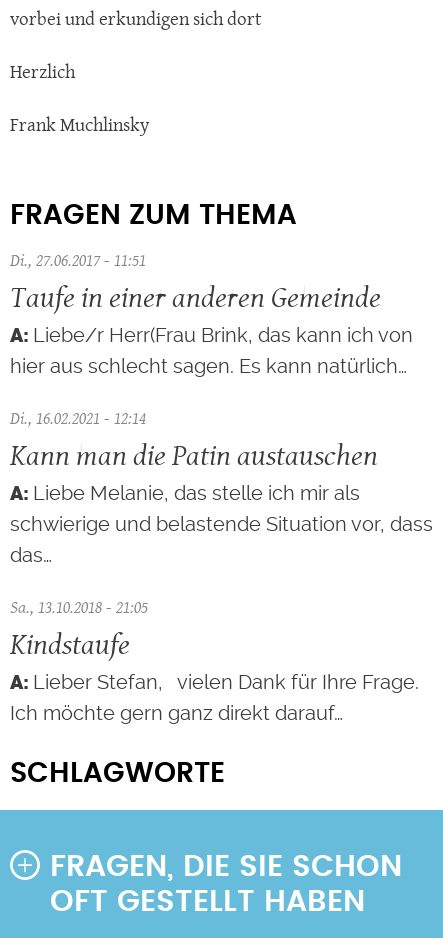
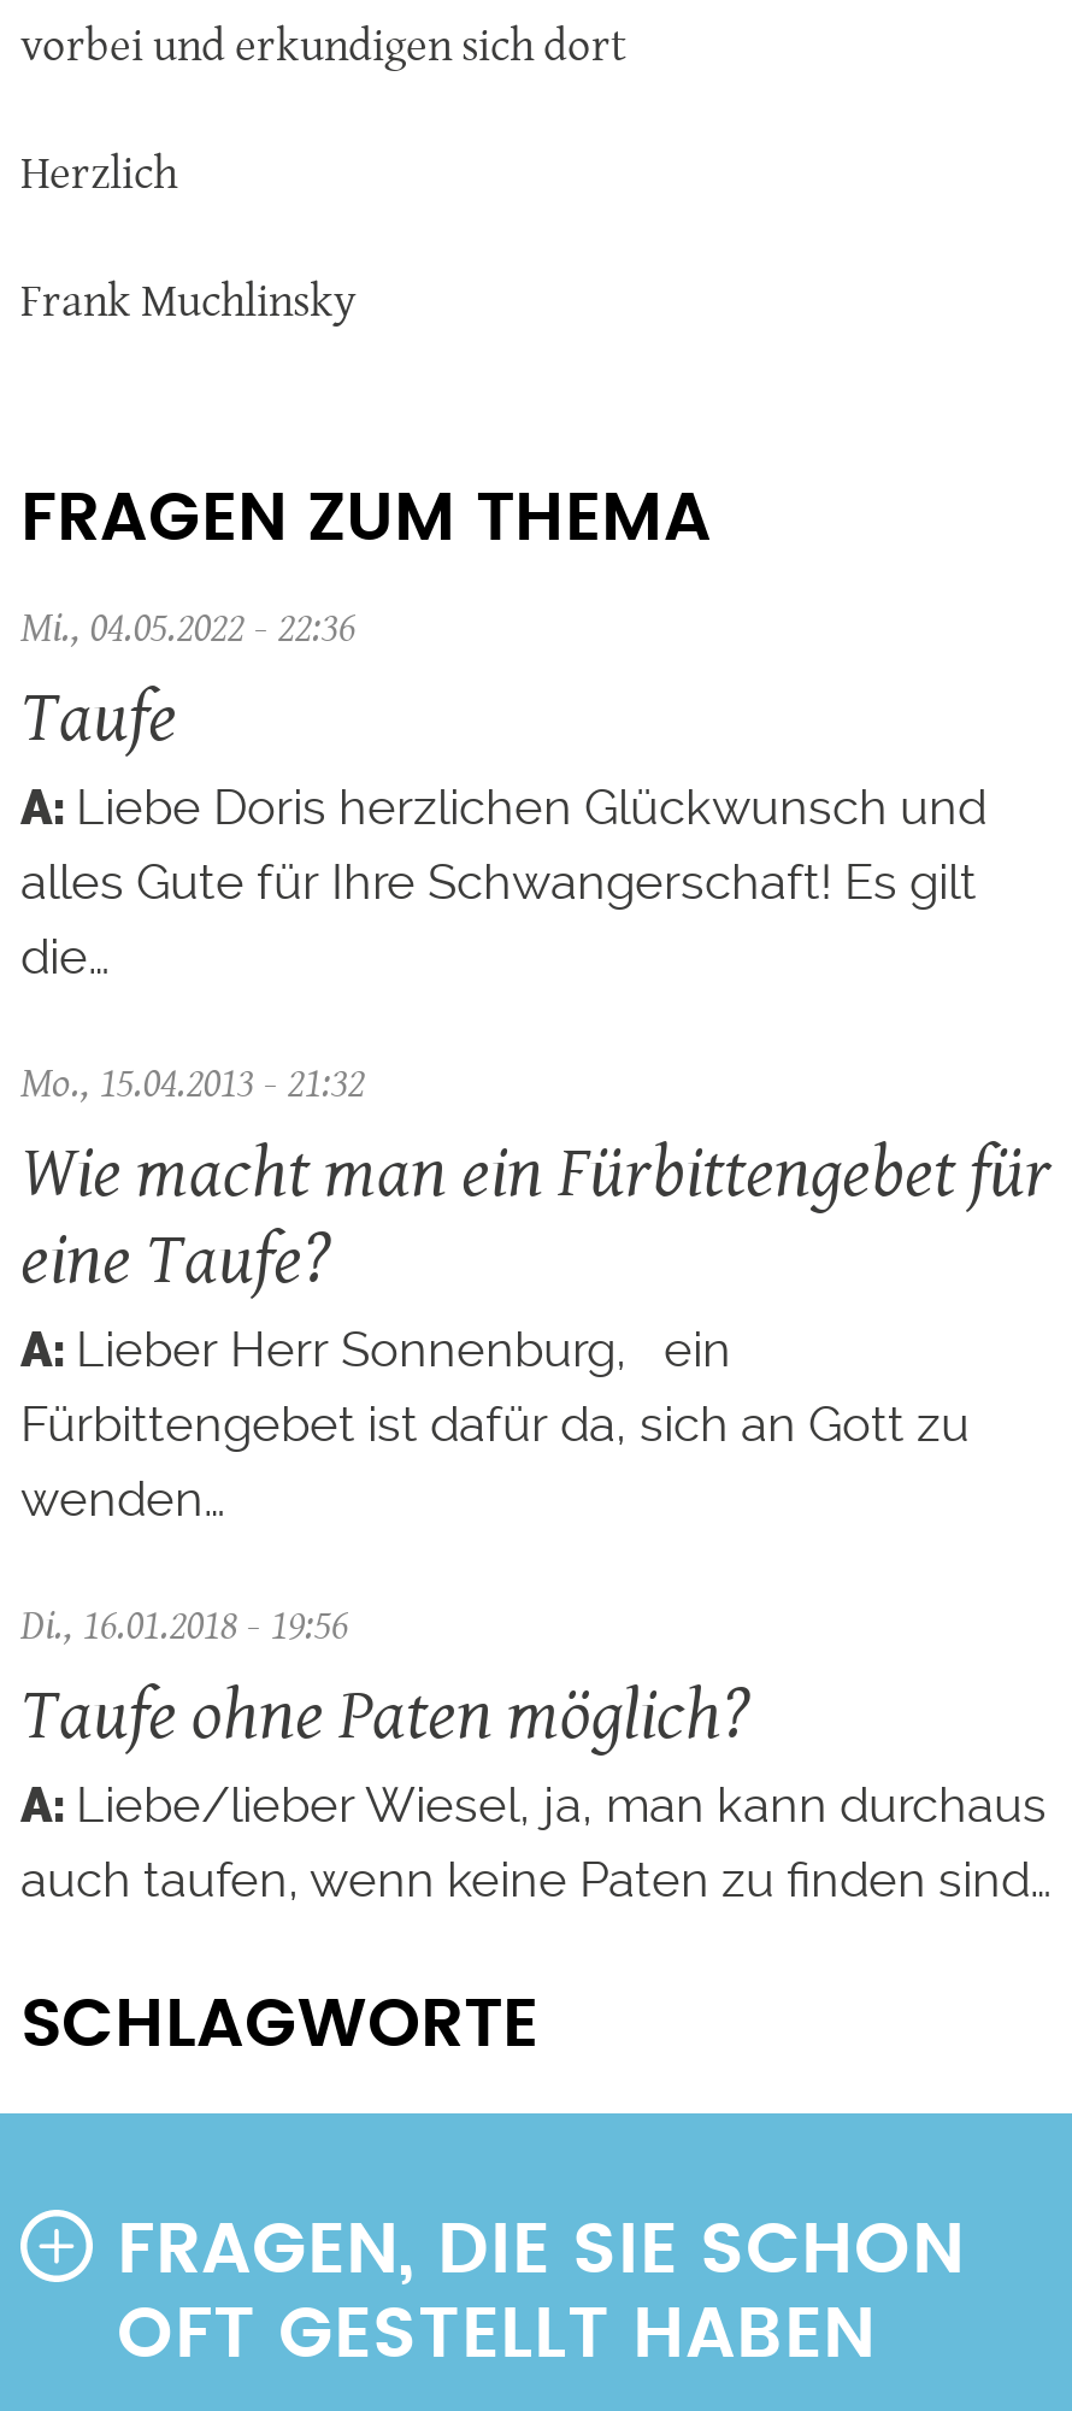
[10,246,413,378] Di., 27.06.2017 - 11:51 | Taufe in einer anderen Gemeinde | Liebe/r Herr(Frau Brink, das kann ich von | hier aus schlecht sagen. Es kann natürlich… -> [20,594,986,985] Mi., 04.05.2022 - 22:36 | Taufe | Liebe Doris herzlichen Glückwunsch und | alles Gute für Ihre Schwangerschaft! Es gilt | die…
[10,405,433,567] Di., 16.02.2021 - 12:14 | Kann man die Patin austauschen | Liebe Melanie, das stelle ich mir als | schwierige und belastende Situation vor, dass | das… -> [20,1050,1052,1527] Mo., 15.04.2013 - 21:32 | Wie macht man ein Fürbittengebet für | eine Taufe? | Lieber Herr Sonnenburg, ein | Fürbittengebet ist dafür da, sich an Gott zu | wenden…
[10,594,419,725] Sa., 13.10.2018 - 21:05 | Kindstaufe | Lieber Stefan, vielen Dank für Ihre Frage. | Ich möchte gern ganz direkt darauf… -> [20,1592,1052,1908] Di., 16.01.2018 - 19:56 | Taufe ohne Paten möglich? | Liebe/lieber Wiesel, ja, man kann durchaus | auch taufen, wenn keine Paten zu finden sind…

